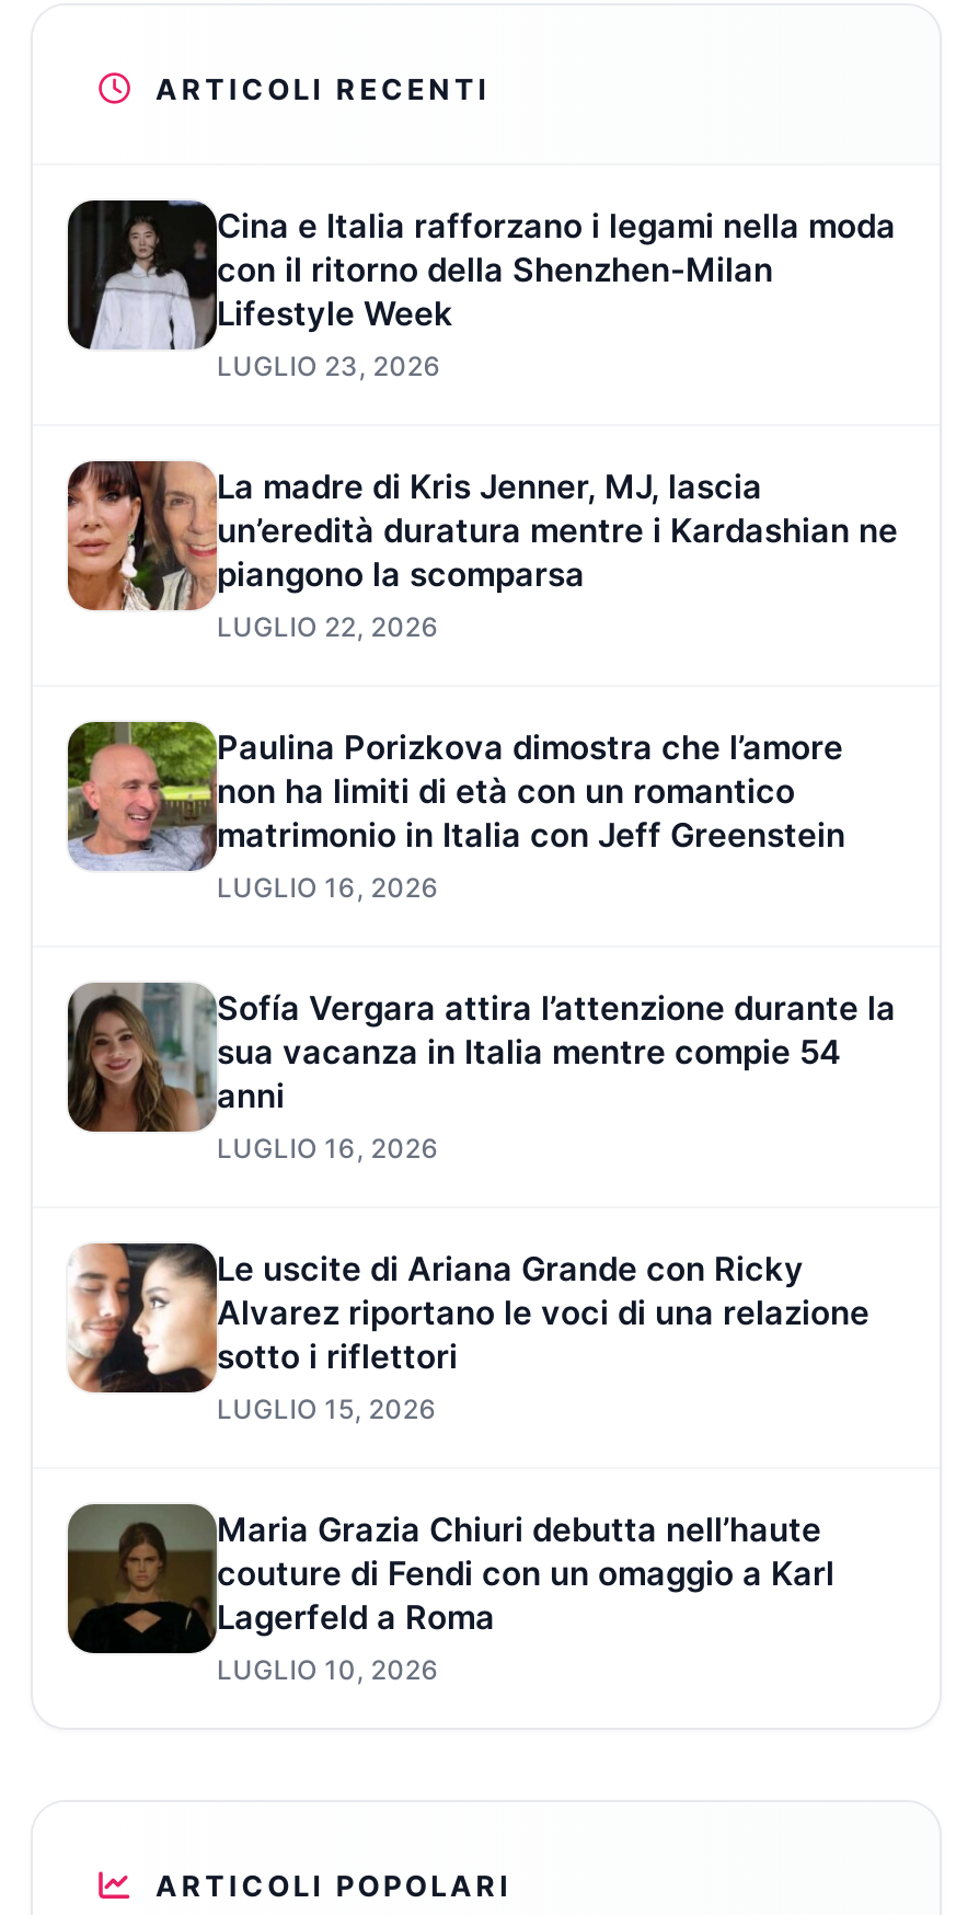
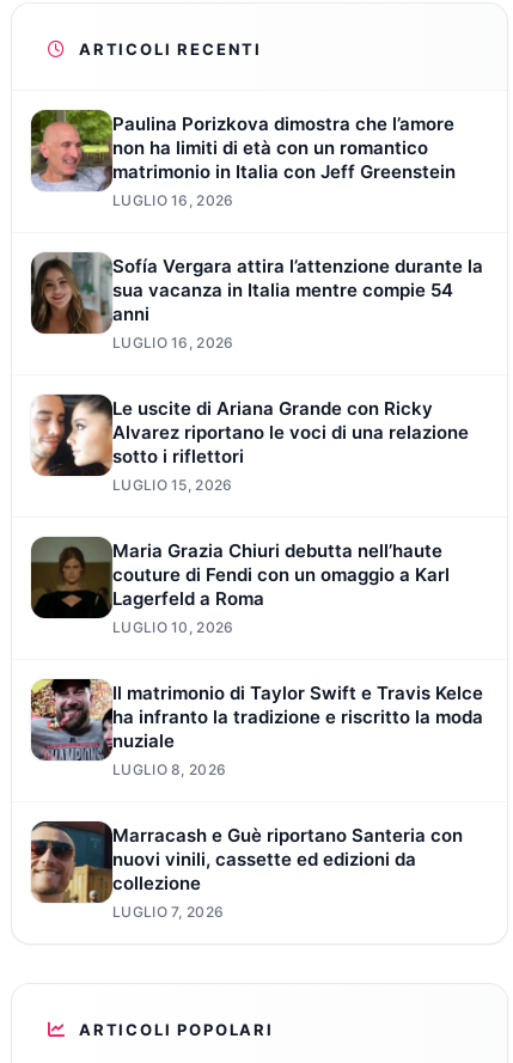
[66,198,898,643] [image] | Cina e Italia rafforzano i legami nella moda | con il ritorno della Shenzhen-Milan | Lifestyle Week | LUGLIO 23, 2026 | La madre di Kris Jenner, MJ, lascia | un’eredità duratura mentre i Kardashian ne | piangono la scomparsa | LUGLIO 22, 2026 -> none
[66,461,186,610] [image] -> none
moved [64,718,896,1686] -> [29,108,483,636]: [image] | Paulina Porizkova dimostra che l’amore | non ha limiti di età con un romantico | ... | Lagerfeld a Roma | LUGLIO 10, 2026
none -> [30,678,483,921] [image] | Il matrimonio di Taylor Swift e Travis Kelce | ha infranto la tradizione e riscritto la moda | nuziale | LUGLIO 8, 2026 | Marracash e Guè riportano Santeria con | nuovi vinili, cassette ed edizioni da | collezione | LUGLIO 7, 2026
none -> [30,823,96,904] [image]

